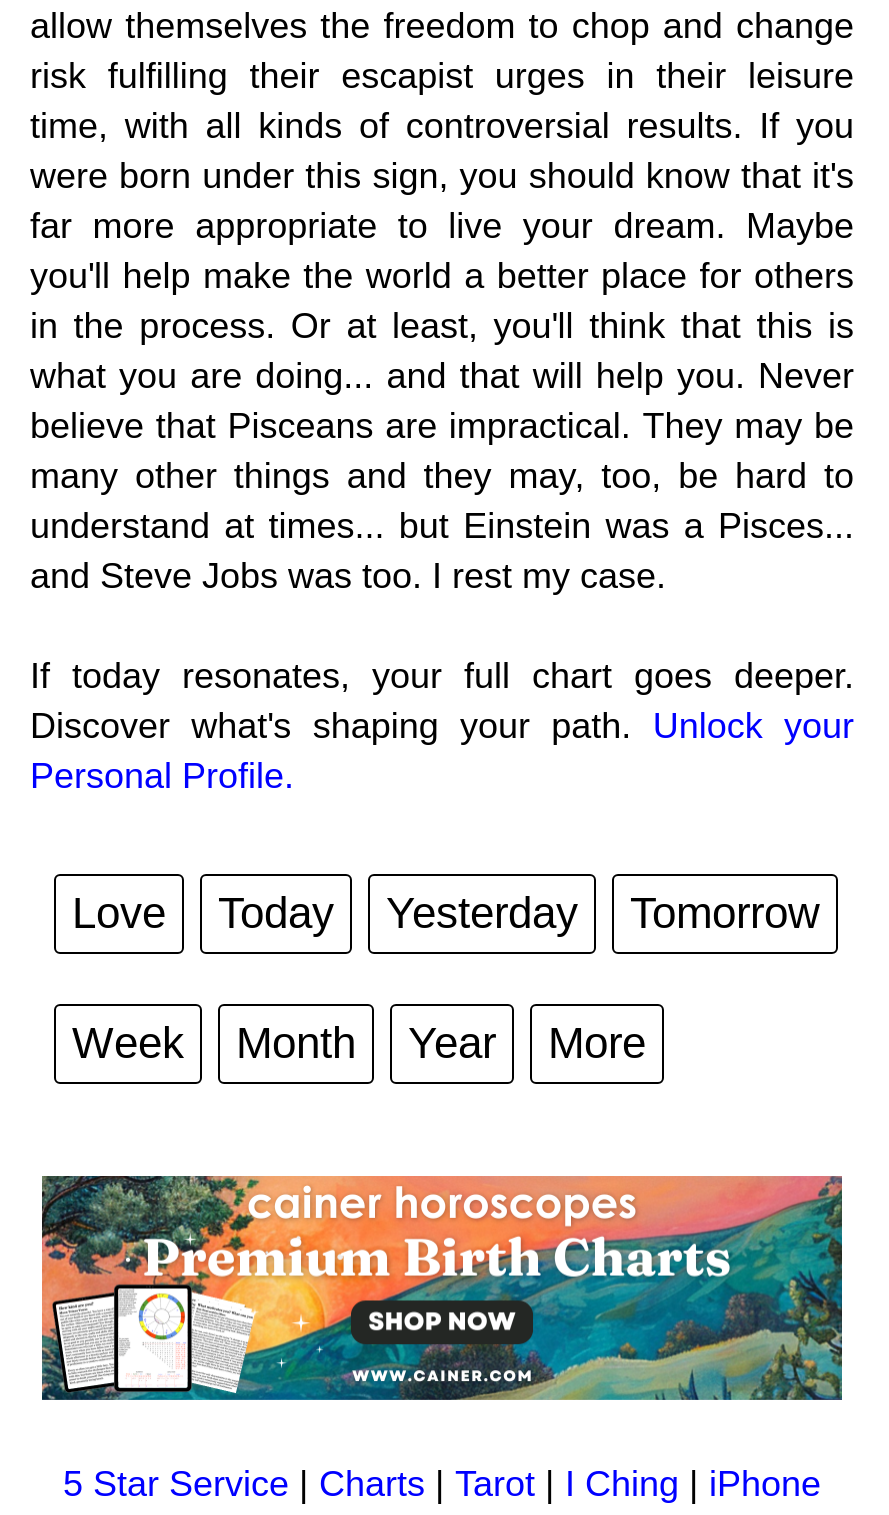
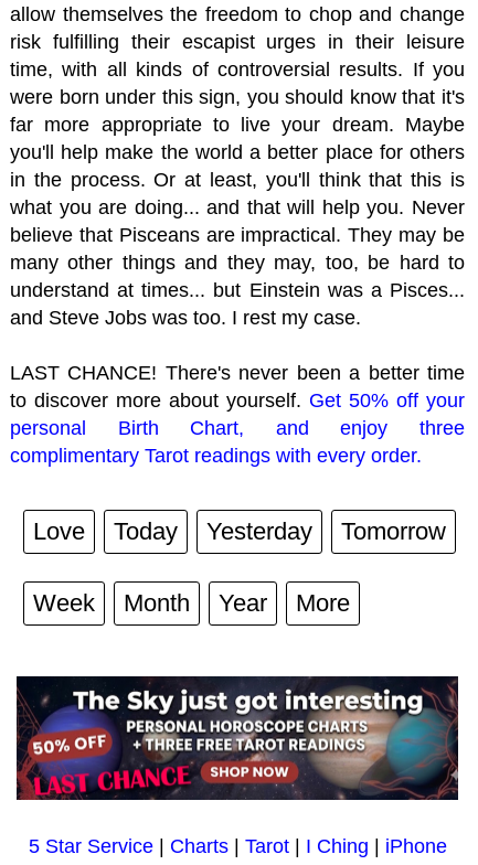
[30,656,854,796] If today resonates, your full chart goes deeper. | Discover what's shaping your path. Unlock your | Personal Profile. -> [10,362,465,467] LAST CHANCE! There's never been a better time | to discover more about yourself. Get 50% off your | personal Birth Chart, and enjoy three | complimentary Tarot readings with every order.
[40,1174,844,1402] [image] -> [15,675,459,801] [image]

